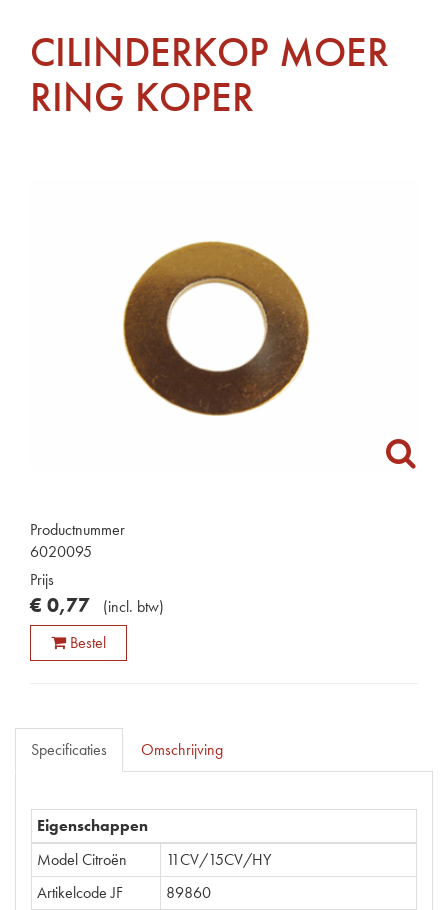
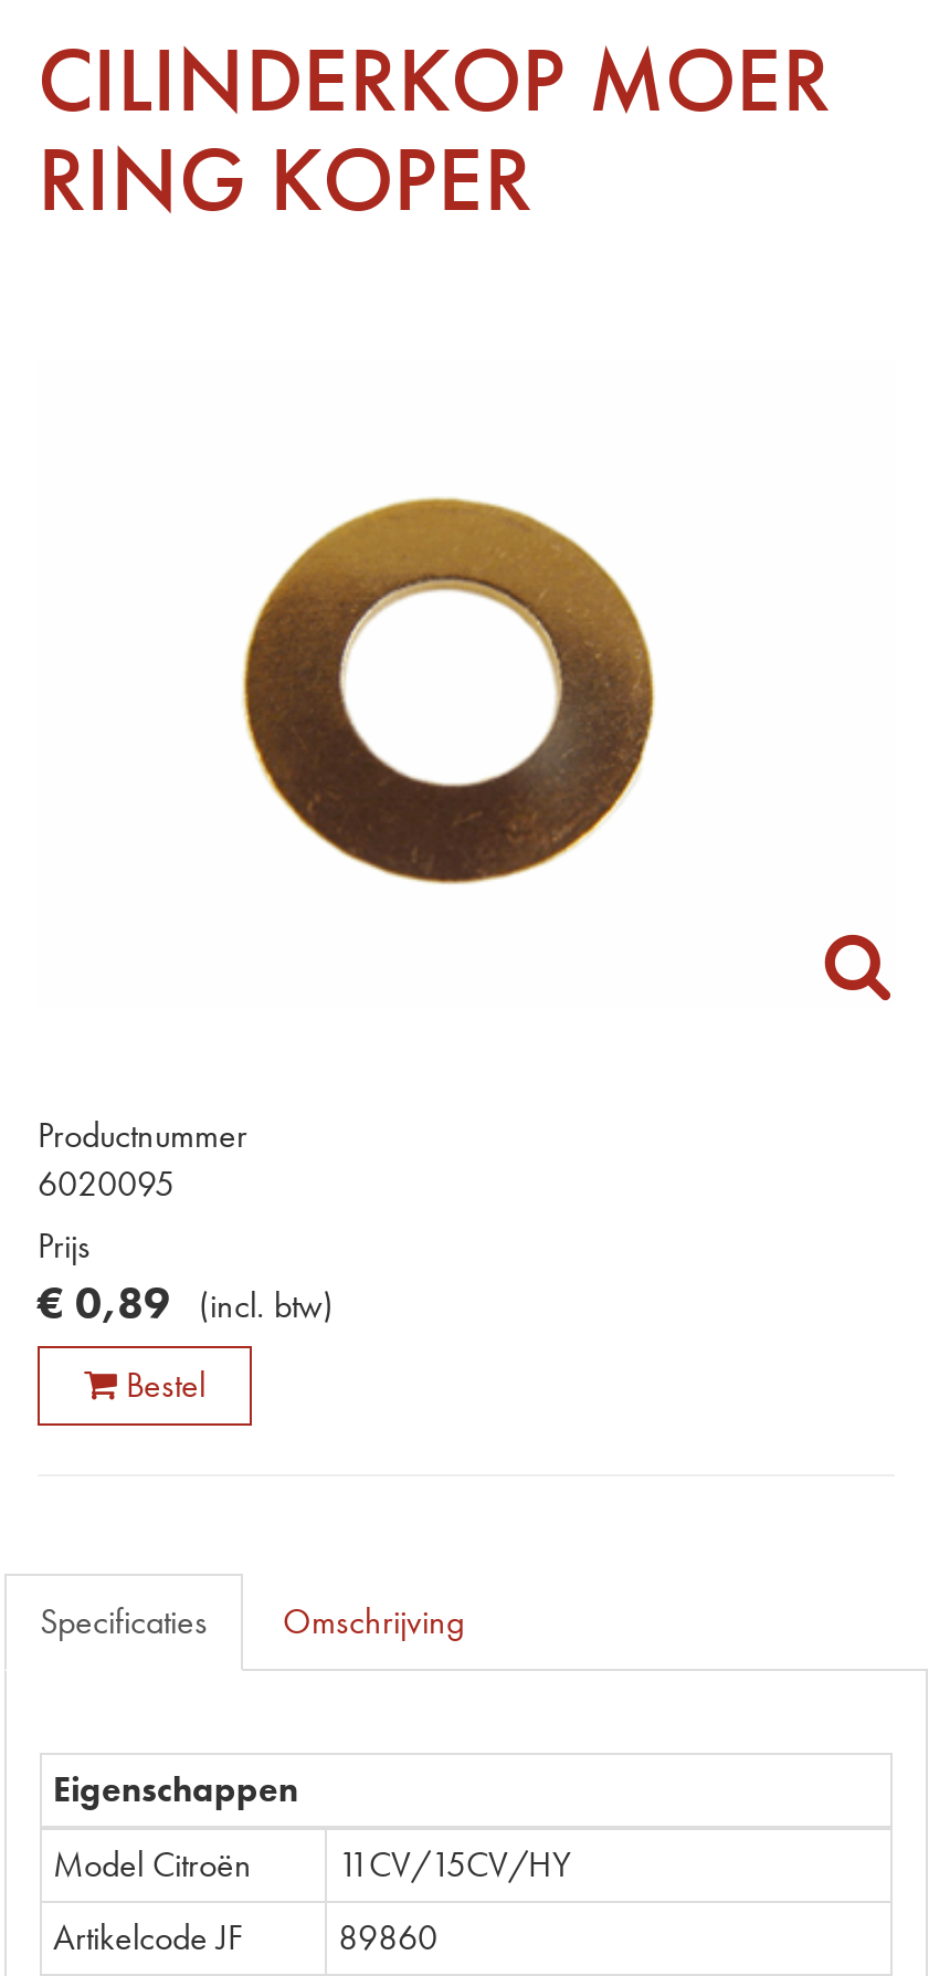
[30,592,164,618] € 0,77 (incl. btw) -> [38,1273,334,1331] € 0,89 (incl. btw)

